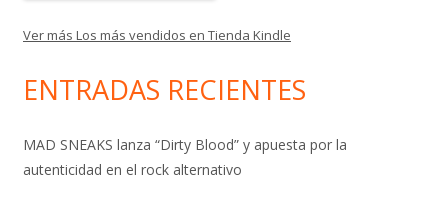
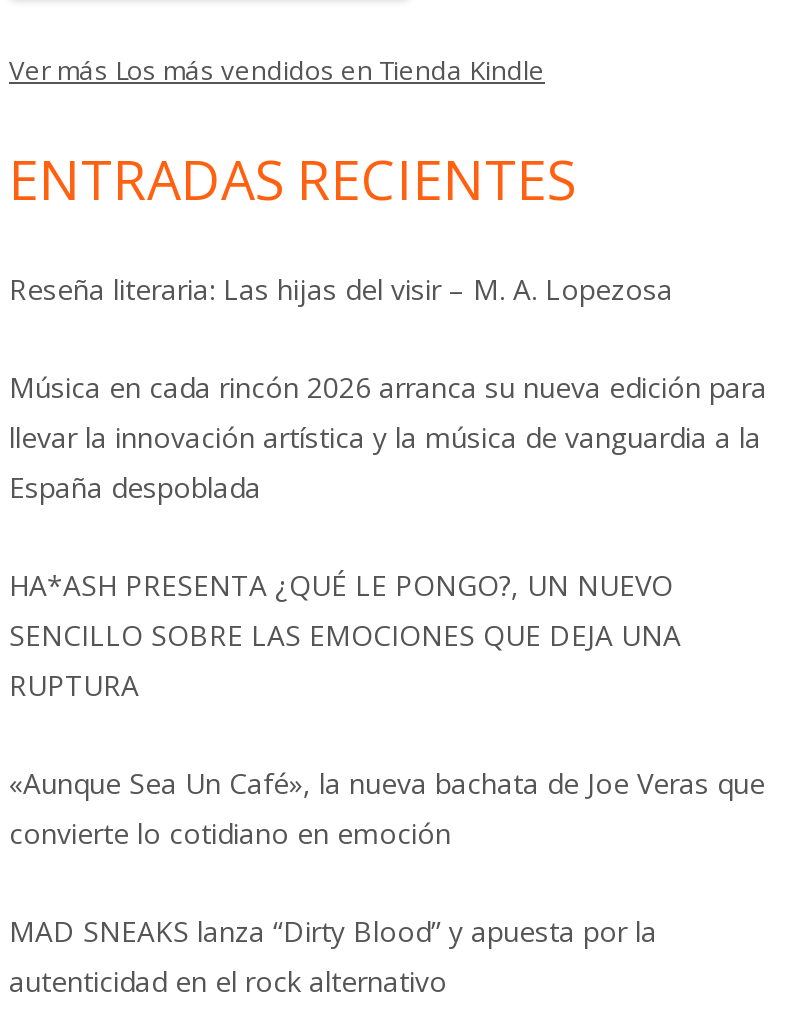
none -> [9,270,767,852] Reseña literaria: Las hijas del visir – M. A. Lopezosa | Música en cada rincón 2026 arranca su nueva edición para | llevar la innovación artística y la música de vanguardia a la | España despoblada | HA*ASH PRESENTA ¿QUÉ LE PONGO?, UN NUEVO | SENCILLO SOBRE LAS EMOCIONES QUE DEJA UNA | RUPTURA | «Aunque Sea Un Café», la nueva bachata de Joe Veras que | convierte lo cotidiano en emoción

